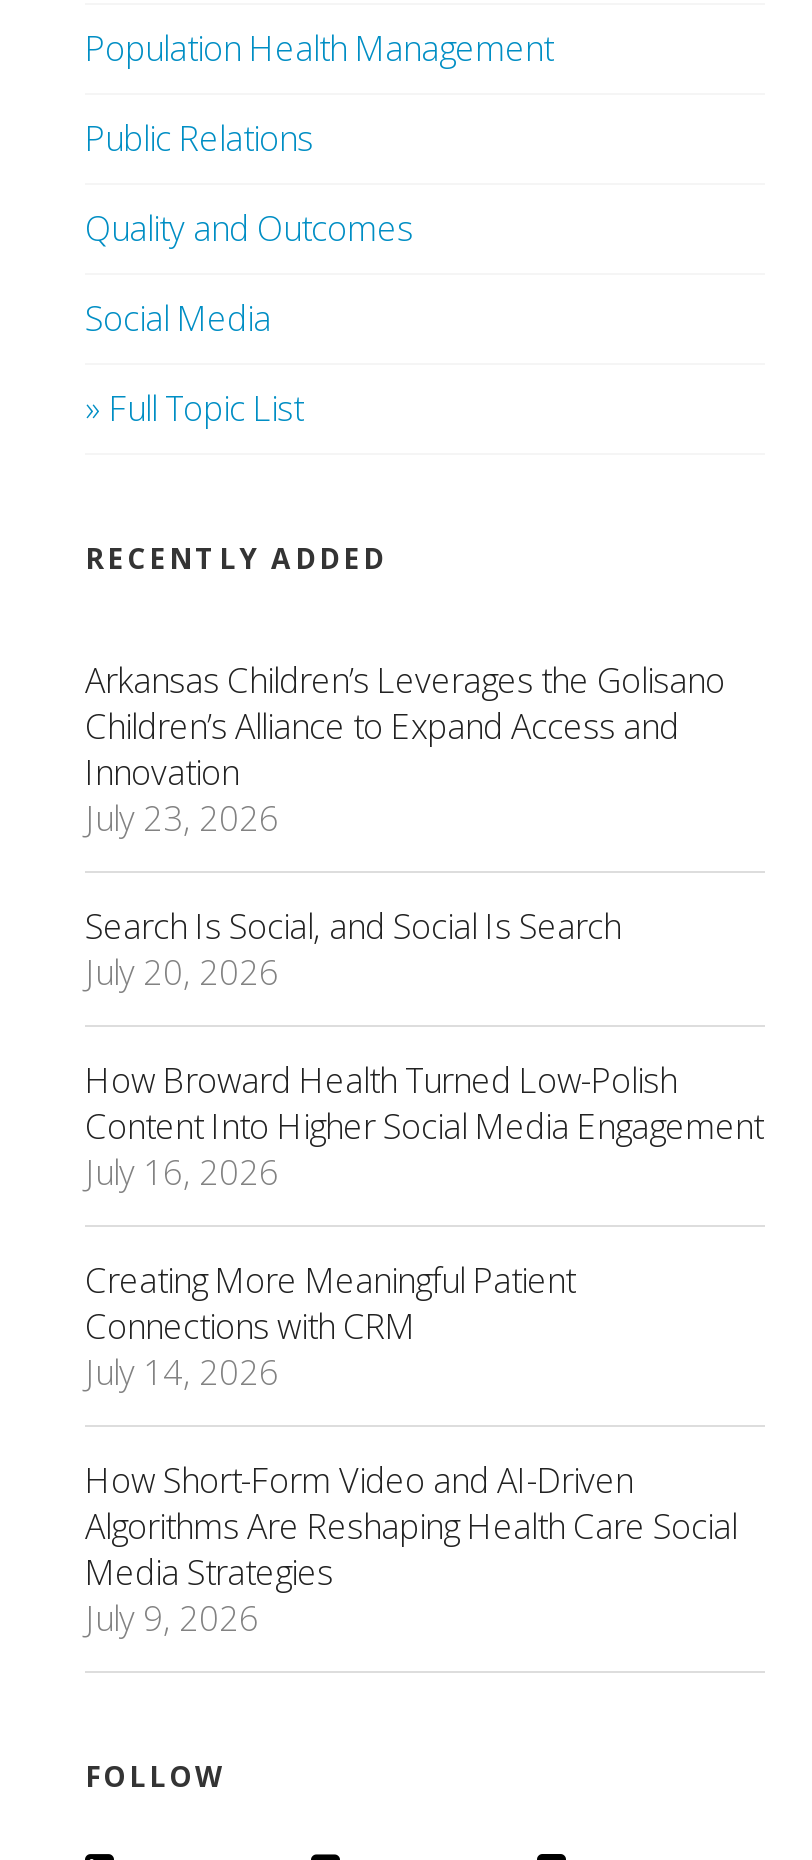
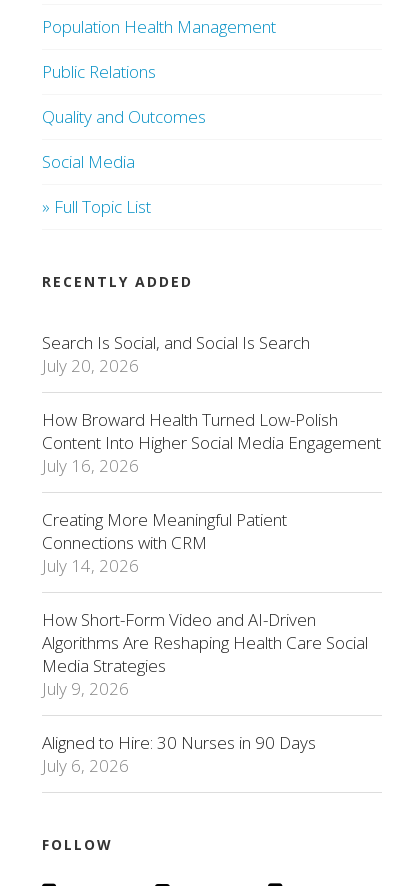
[85,658,725,842] Arkansas Children’s Leverages the Golisano | Children’s Alliance to Expand Access and | Innovation | July 23, 2026 -> none
moved [85,904,763,1642] -> [42,331,381,700]: Search Is Social, and Social Is Search | July 20, 2026 | How Broward Health Turned Low-Polish | ... | Media Strategies | July 9, 2026
none -> [42,731,316,777] Aligned to Hire: 30 Nurses in 90 Days | July 6, 2026

